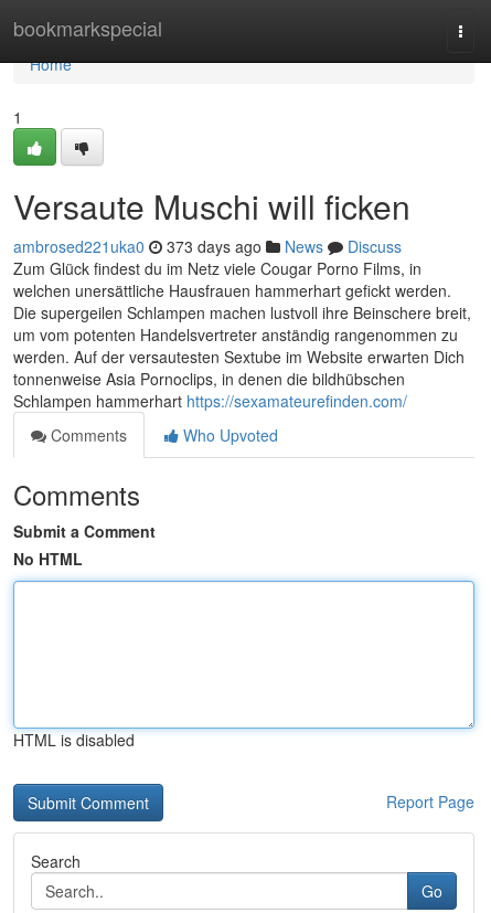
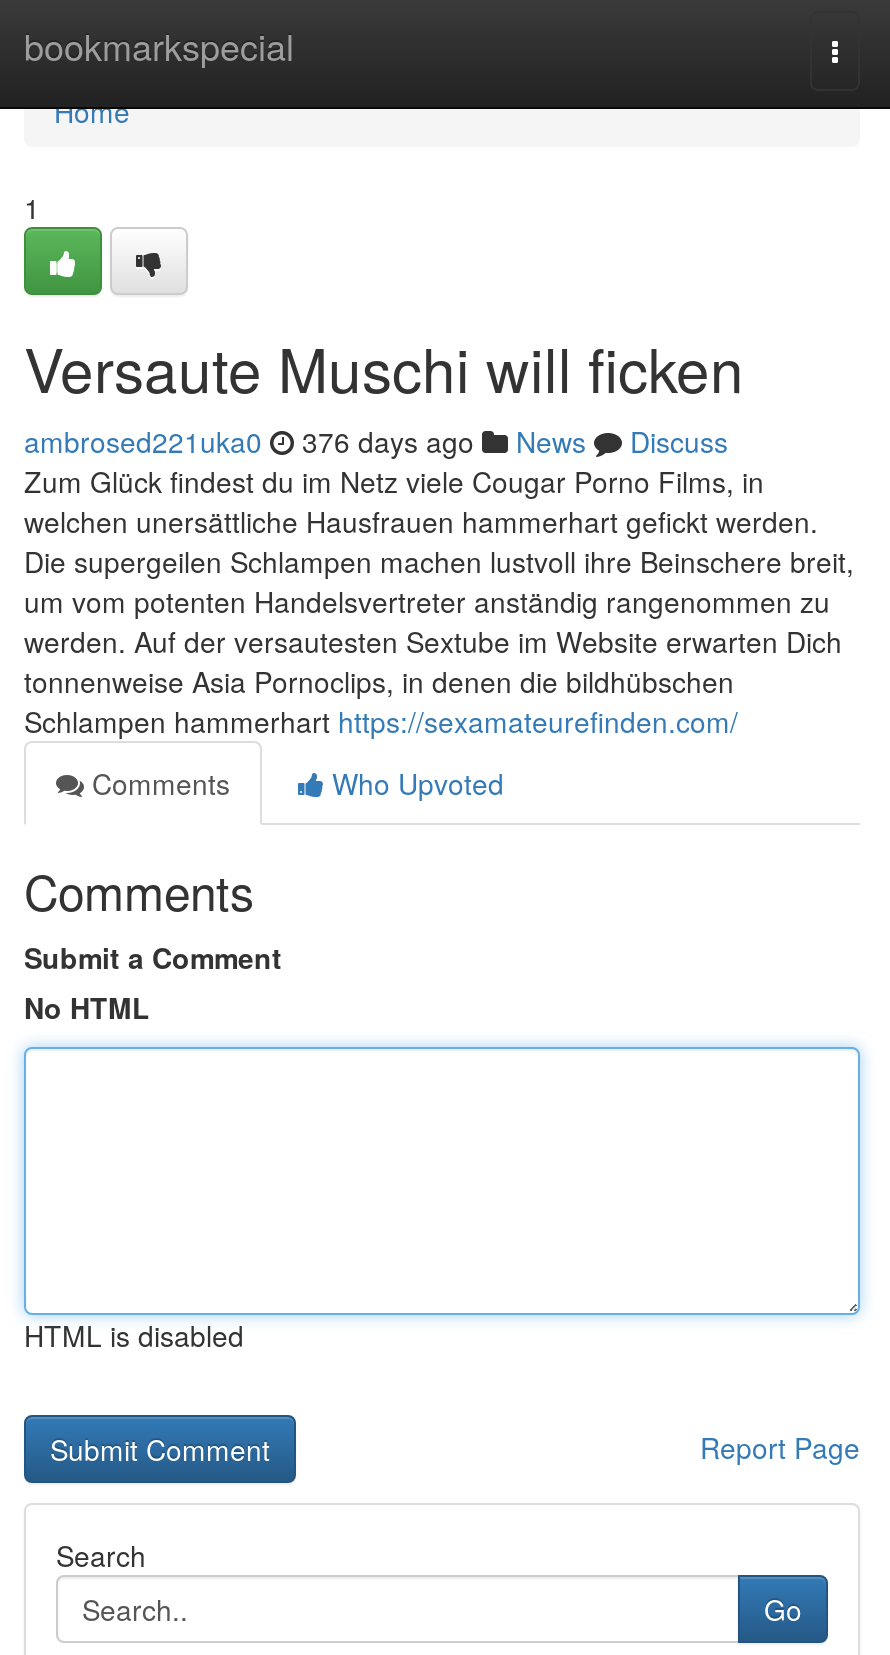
[13,235,402,257] ambrosed221uka0 373 days ago News Discuss -> [24,421,728,461] ambrosed221uka0 376 days ago News Discuss

